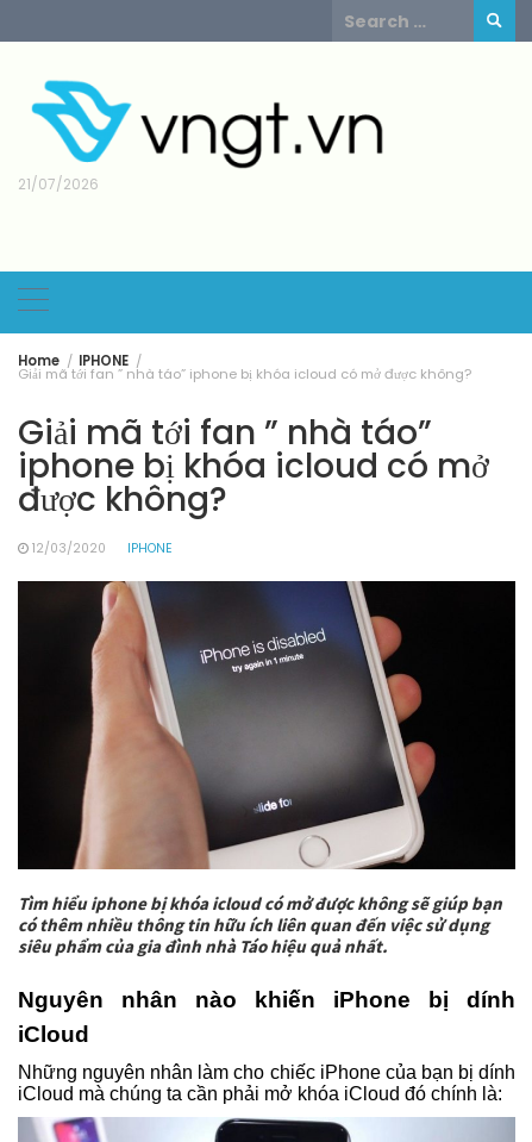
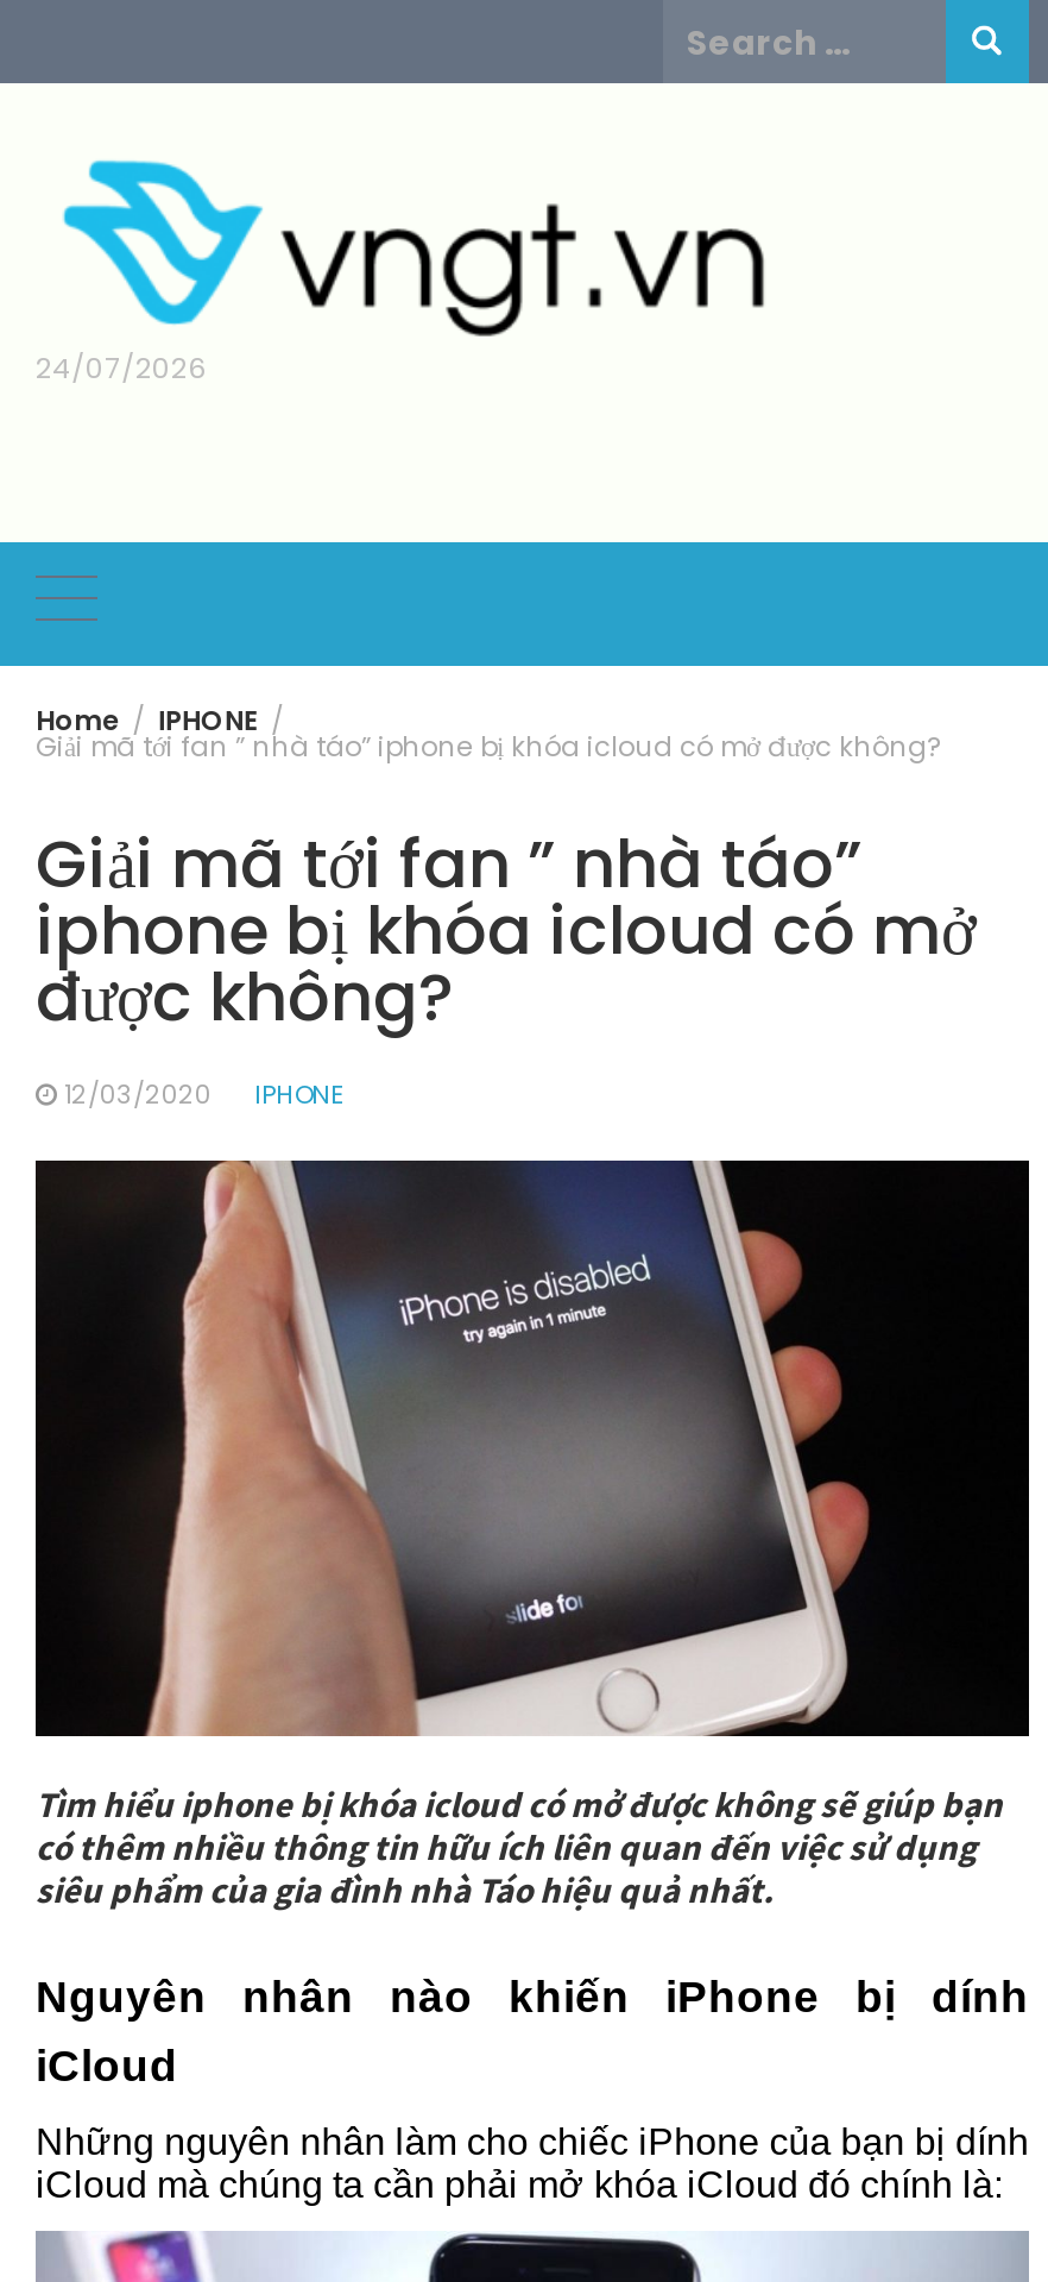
[18,175,99,194] 21/07/2026 -> [36,350,207,388] 24/07/2026

